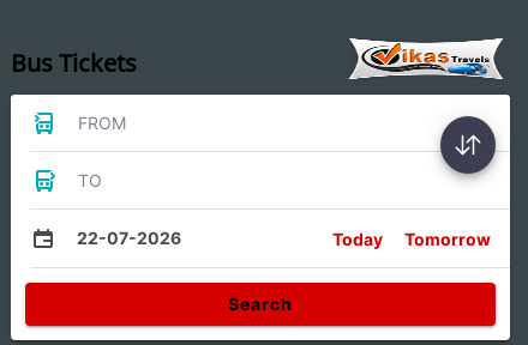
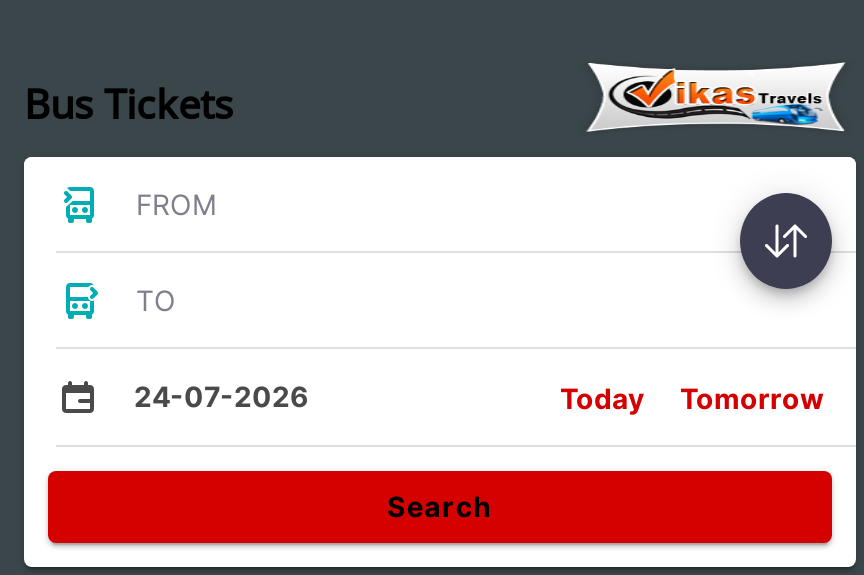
[77,228,181,248] 22-07-2026 -> [134,379,308,413] 24-07-2026

